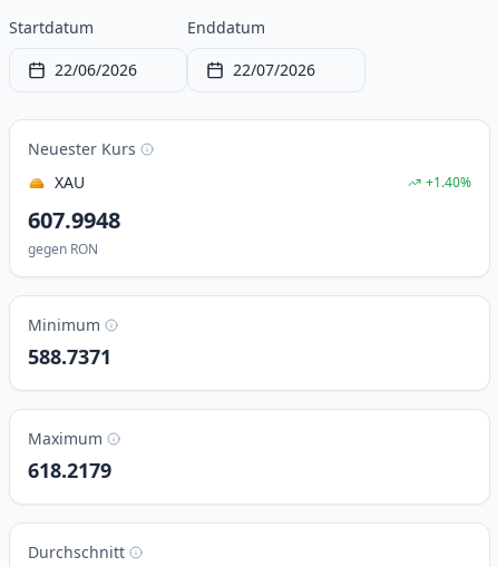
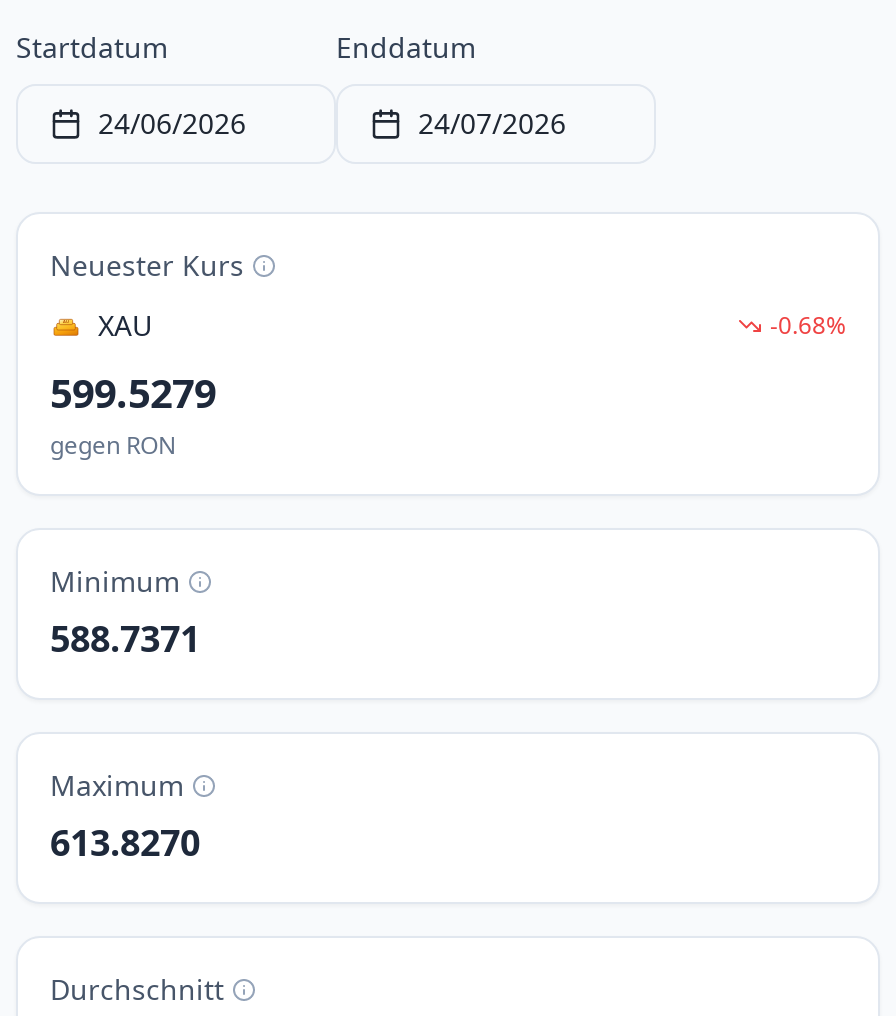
[55,59,137,80] 22/06/2026 -> [98,104,246,142] 24/06/2026
[233,59,315,80] 22/07/2026 -> [418,104,566,142] 24/07/2026
[426,173,471,192] +1.40% -> [770,308,846,342] -0.68%
[28,205,120,235] 607.9948 -> [50,366,216,420] 599.5279
[28,457,111,483] 618.2179 -> [50,818,200,866] 613.8270

